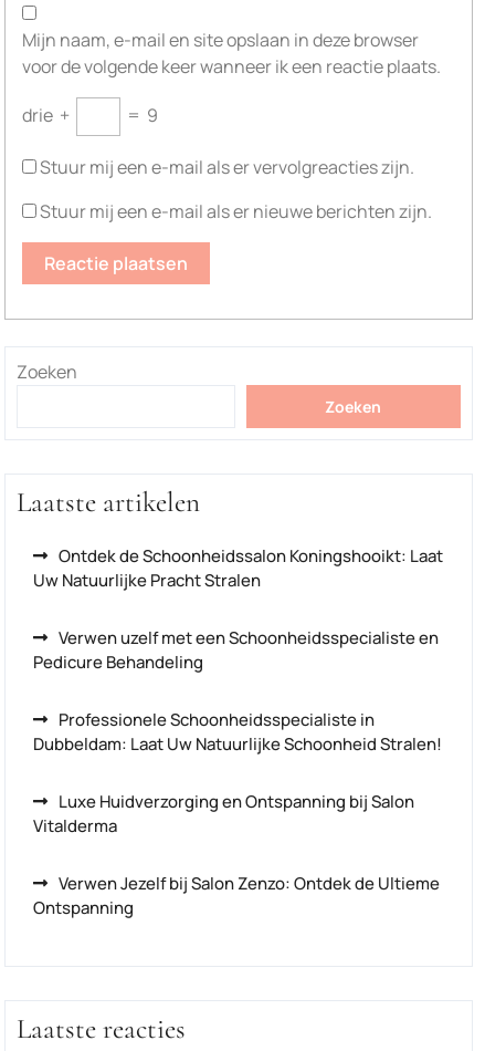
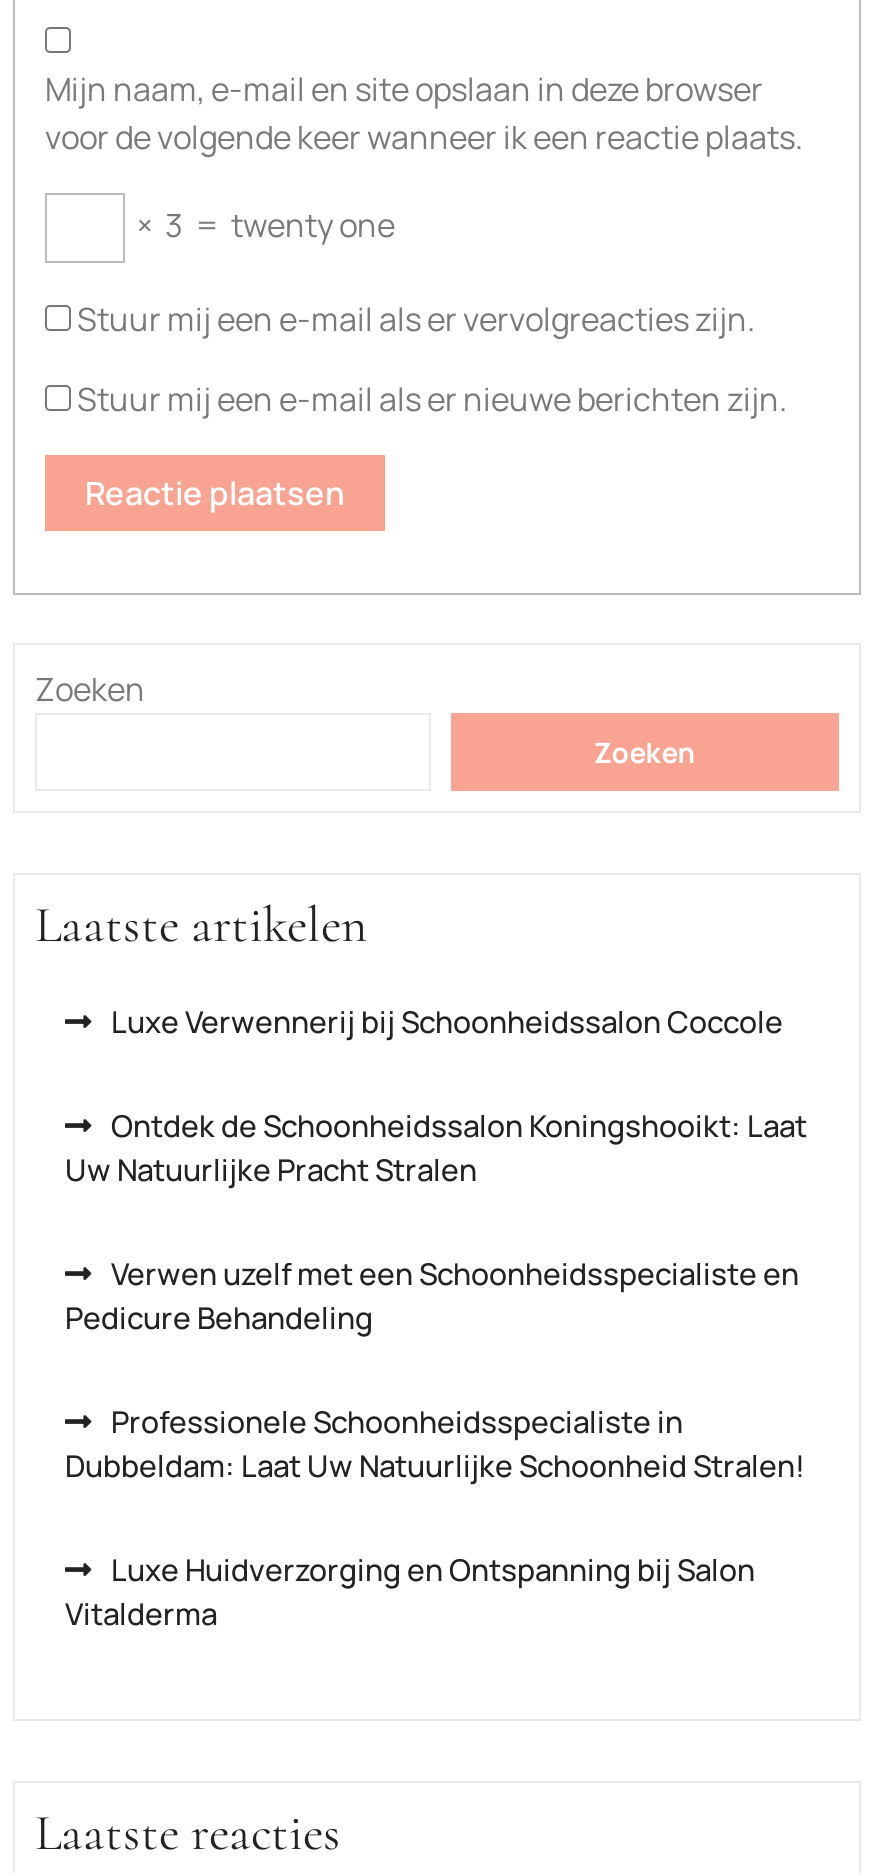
[22,103,158,127] drie + | = 9 -> [131,203,395,247] × 3 = twenty one
none -> [111,1001,783,1043] Luxe Verwennerij bij Schoonheidssalon Coccole
moved [33,544,443,837] -> [65,1105,807,1635]: Ontdek de Schoonheidssalon Koningshooikt: Laat | Uw Natuurlijke Pracht Stralen | Verwen uzelf met een Schoonheidsspecialiste en | Pedicure Behandeling | Professionele Schoonheidsspecialiste in | Dubbeldam: Laat Uw Natuurlijke Schoonheid Stralen! | Luxe Huidverzorging en Ontspanning bij Salon | Vitalderma
[33,872,440,919] Verwen Jezelf bij Salon Zenzo: Ontdek de Ultieme | Ontspanning -> none

